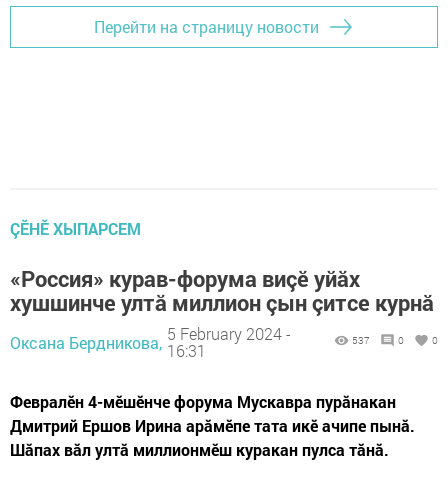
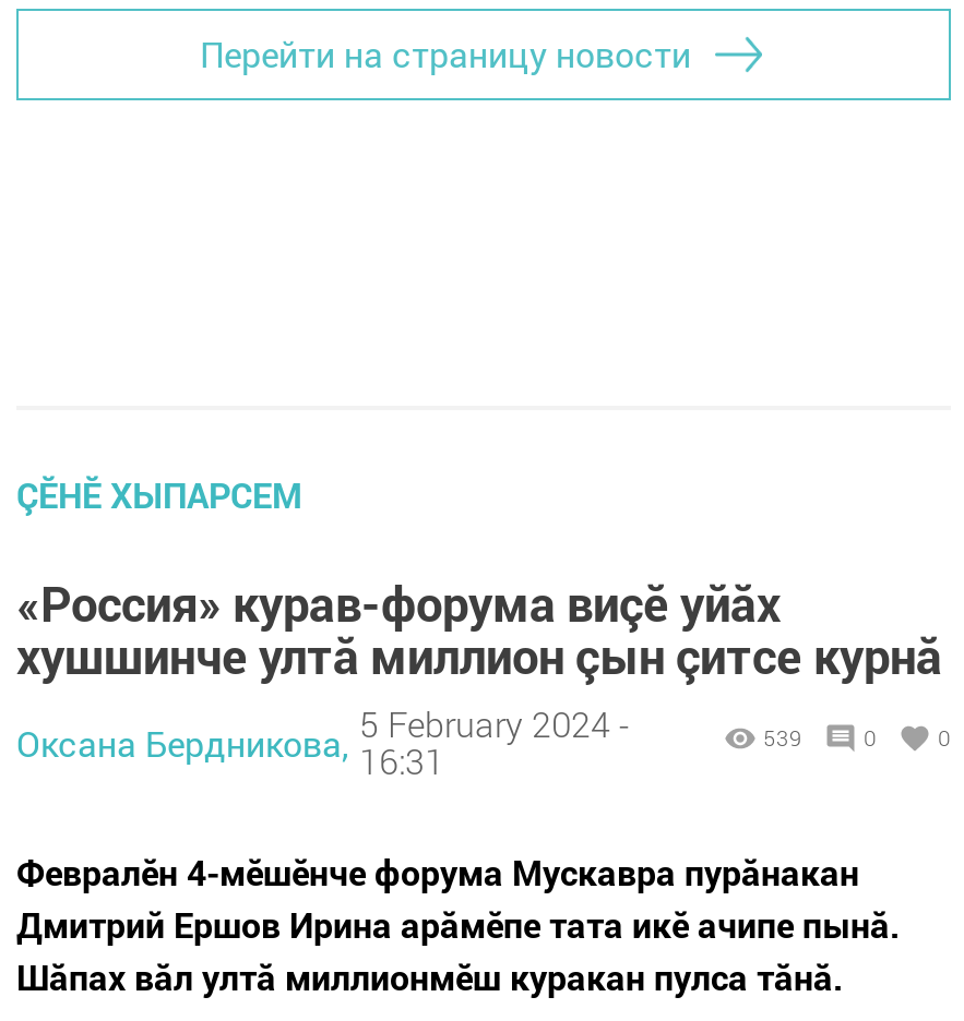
[352,334,370,347] 537 -> [763,724,802,752] 539

